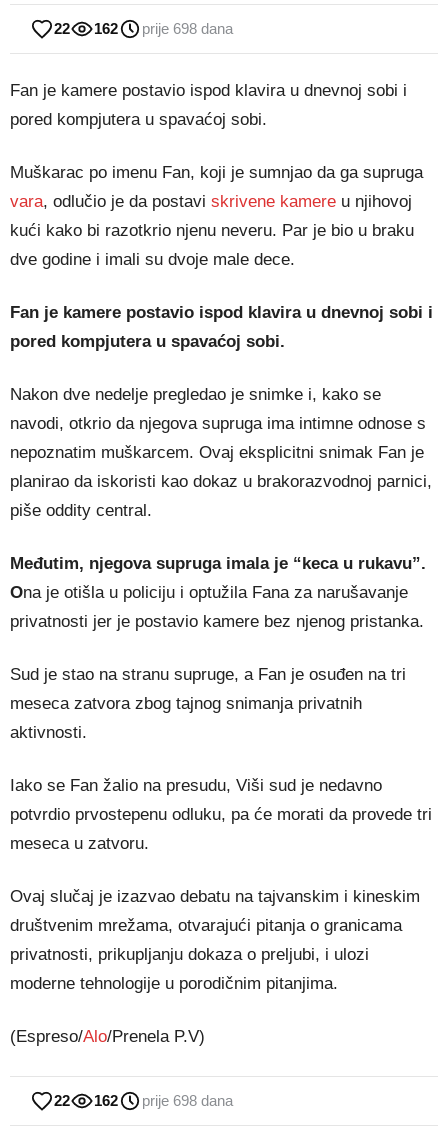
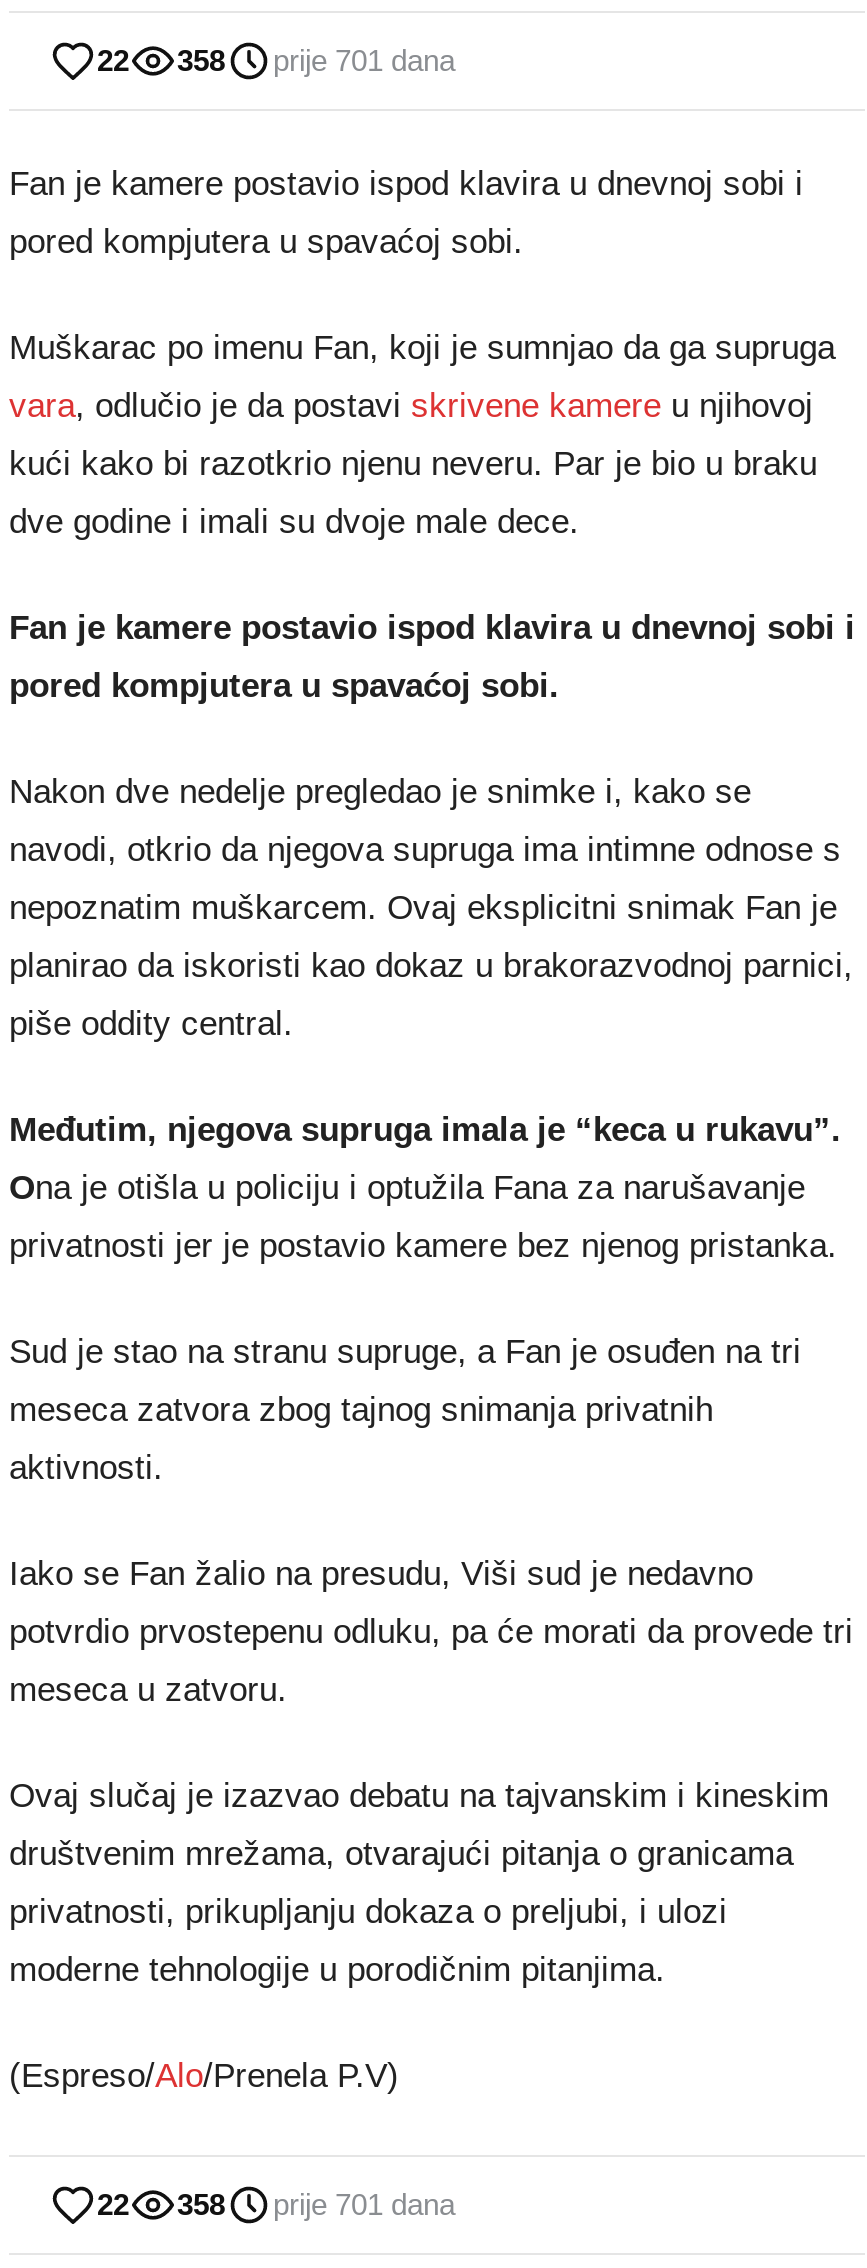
[94,20,118,37] 162 -> [177,43,225,77] 358
[142,20,233,37] prije 698 dana -> [273,43,455,77] prije 701 dana
[94,1092,118,1109] 162 -> [177,2187,225,2221] 358
[142,1092,233,1109] prije 698 dana -> [273,2187,455,2221] prije 701 dana

